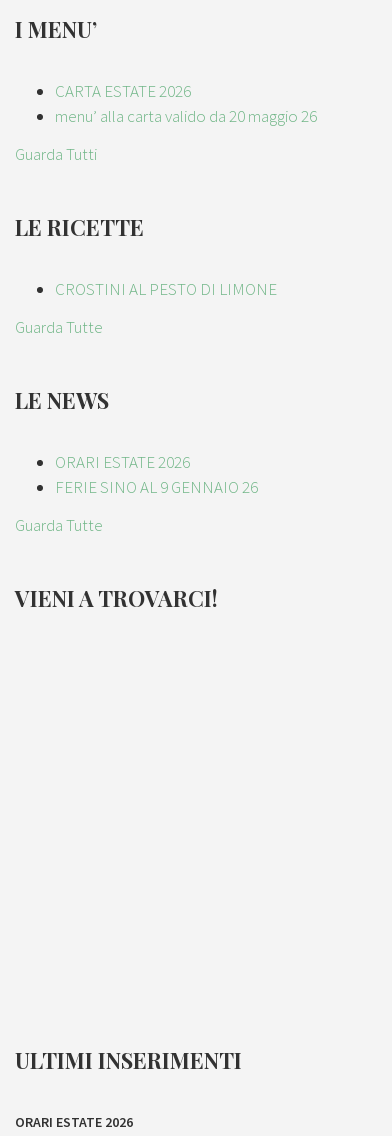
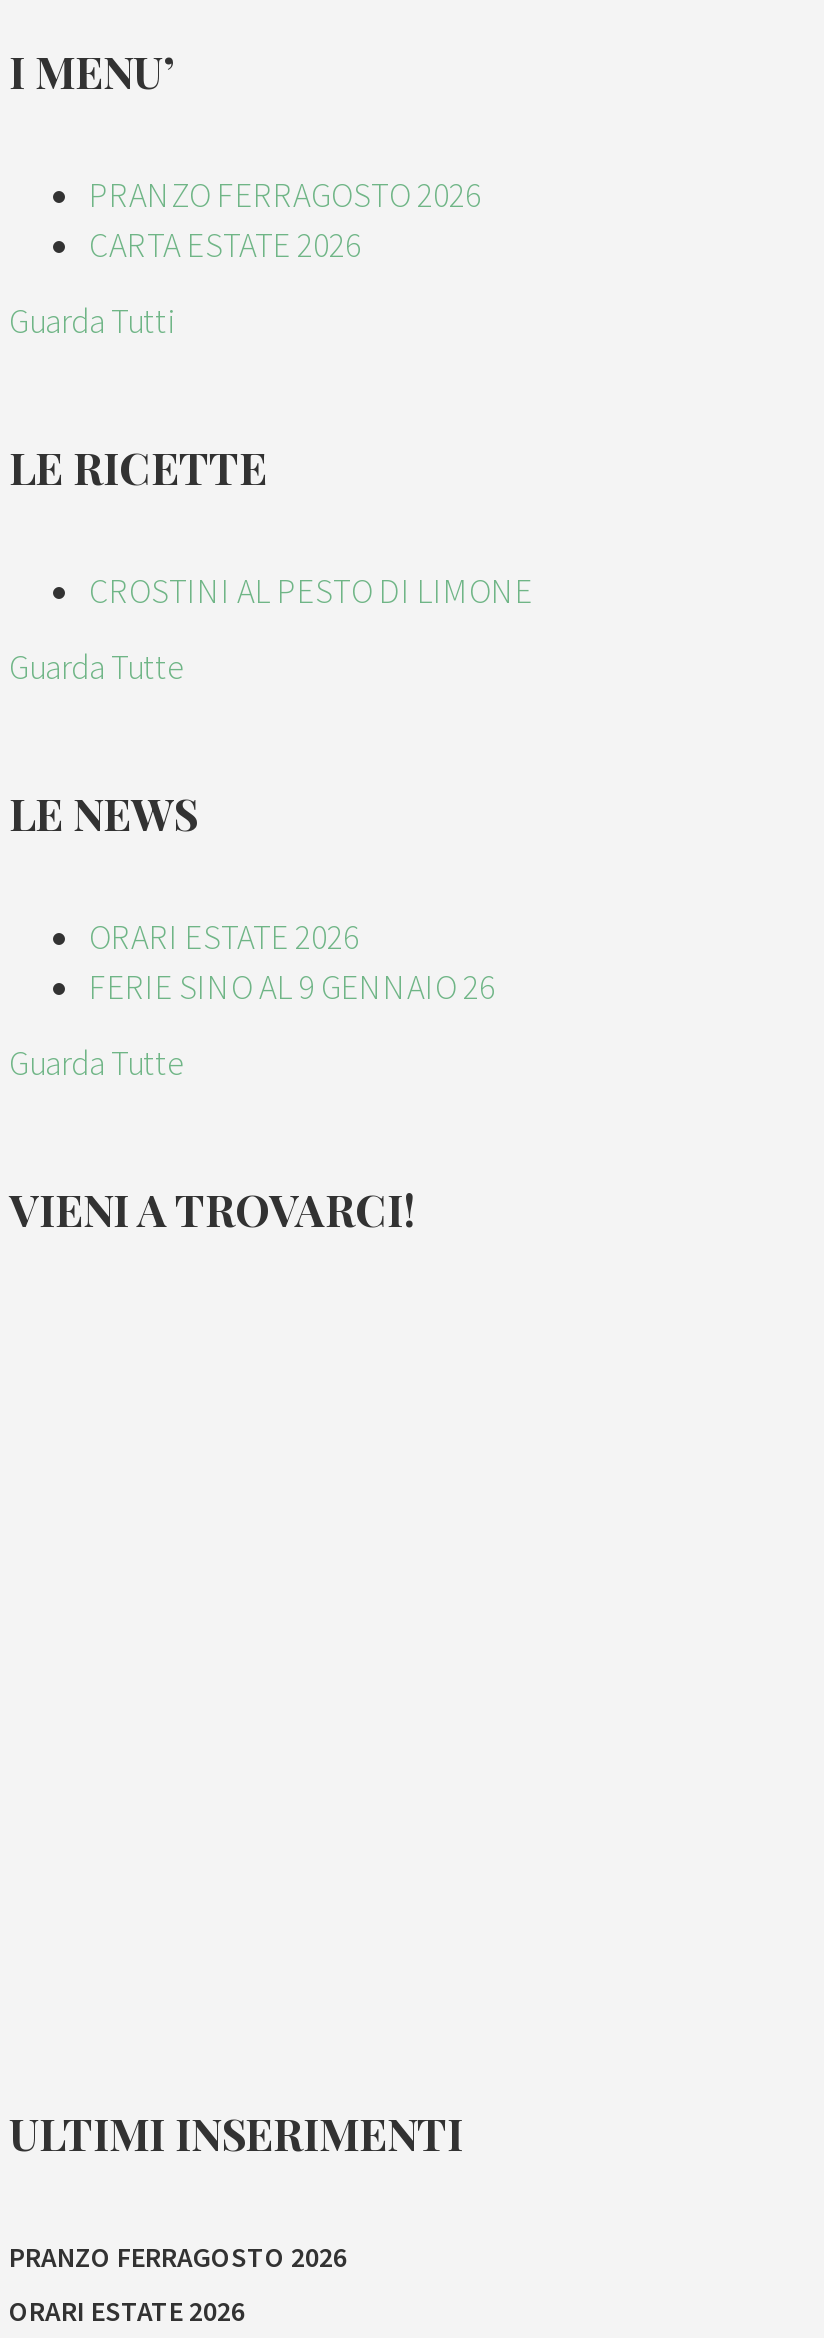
none -> [89,172,481,216] PRANZO FERRAGOSTO 2026
[55,105,317,127] menu’ alla carta valido da 20 maggio 26 -> none
none -> [9,2239,347,2275] PRANZO FERRAGOSTO 2026

